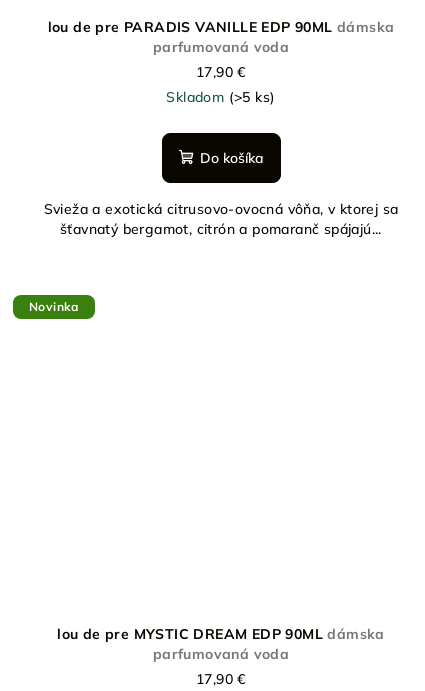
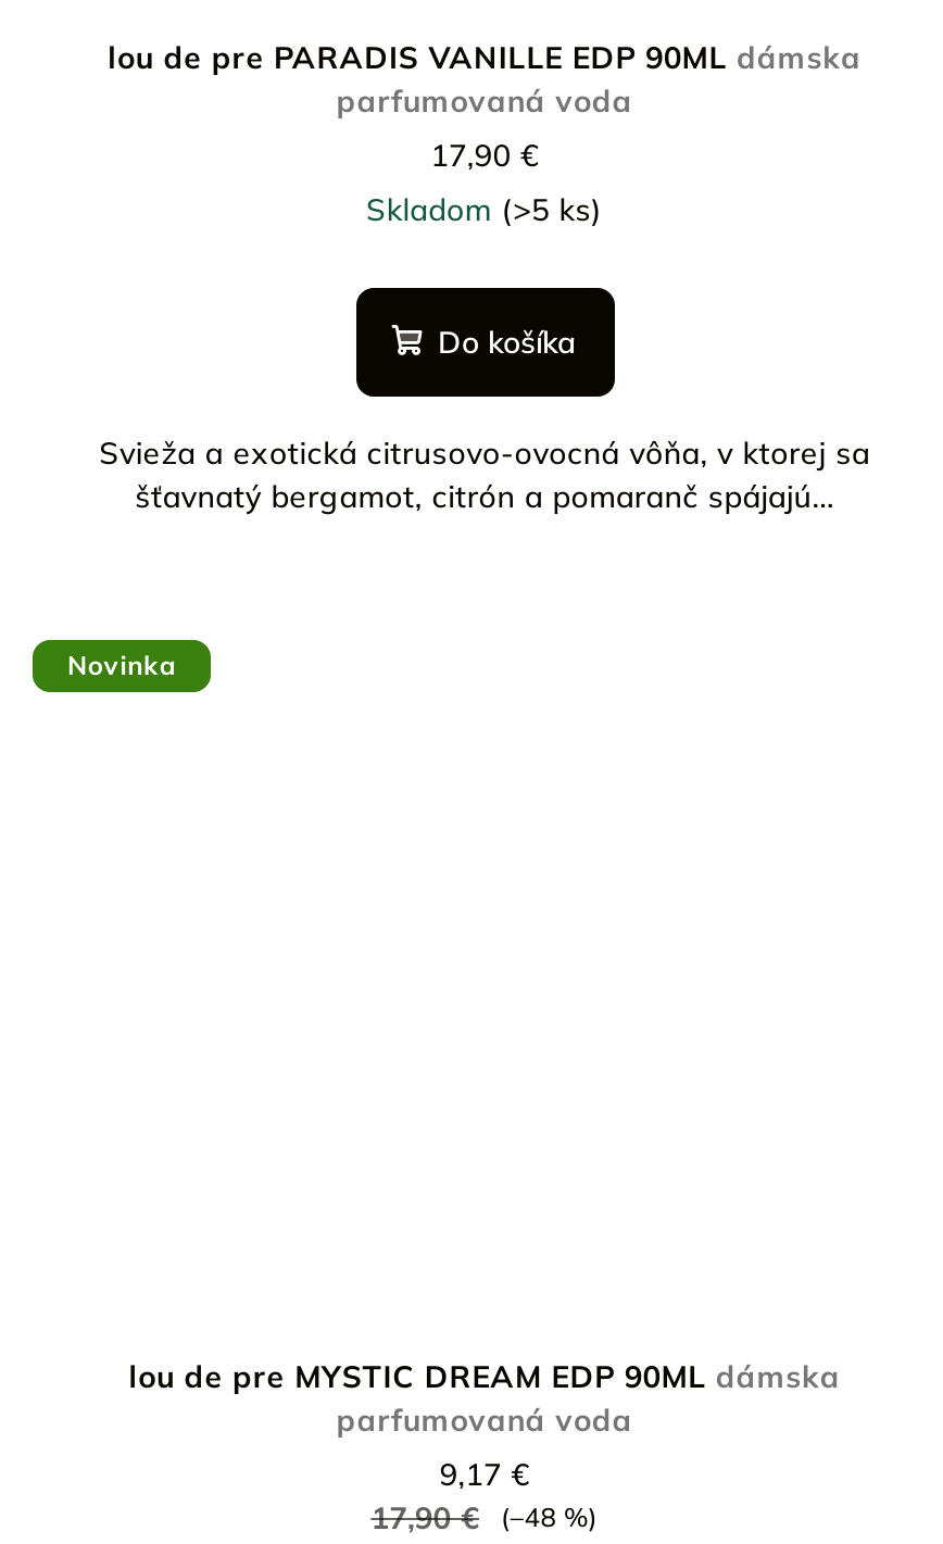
none -> [440,1454,530,1493] 9,17 €
none -> [501,1500,598,1532] (–48 %)

